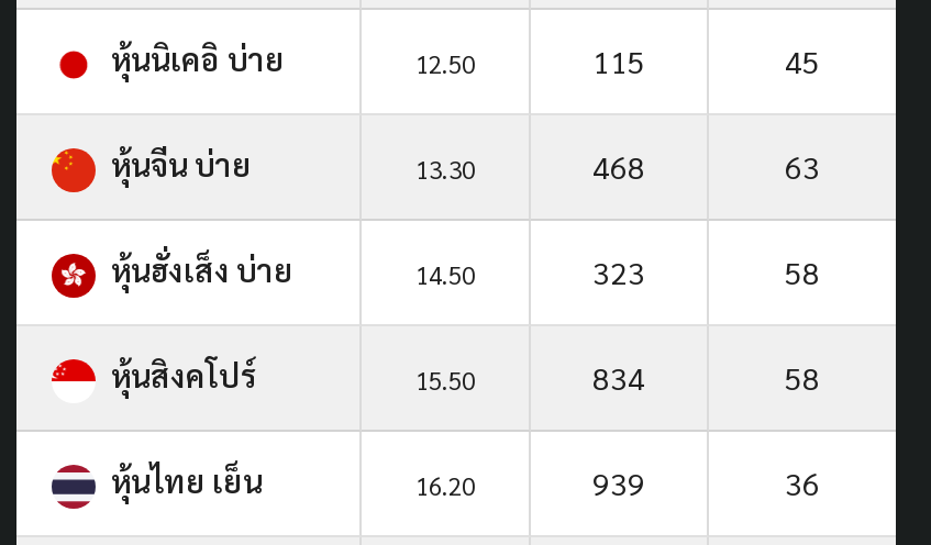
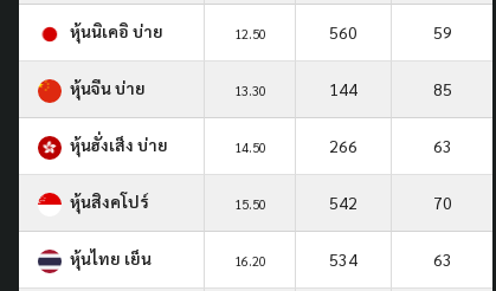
[592,40,645,80] 115 -> [329,21,357,42] 560
[785,40,820,80] 45 -> [433,21,452,42] 59
[592,146,645,185] 468 -> [329,78,357,99] 144
[785,146,820,185] 63 -> [433,78,452,99] 85
[592,251,645,291] 323 -> [329,135,357,156] 266
[785,251,820,291] 58 -> [433,135,452,156] 63
[592,357,645,396] 834 -> [329,191,357,213] 542
[785,357,820,396] 58 -> [433,191,452,213] 70
[592,462,645,502] 939 -> [329,248,357,269] 534
[785,462,820,502] 36 -> [433,248,452,269] 63

